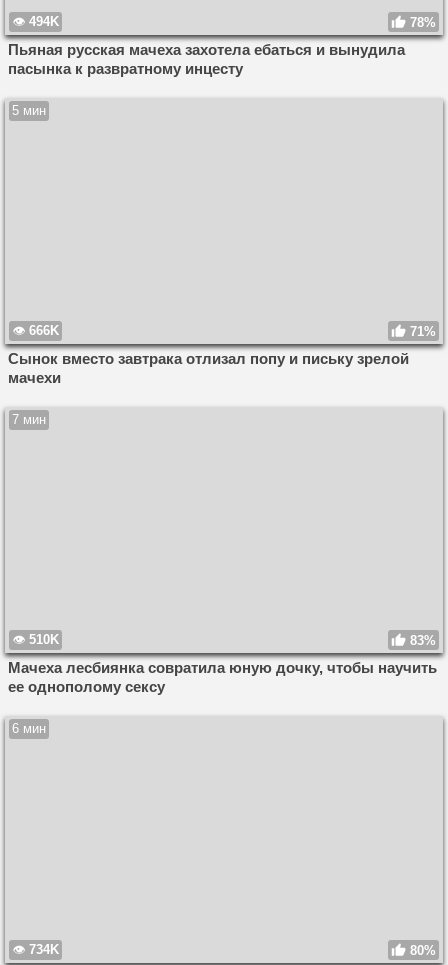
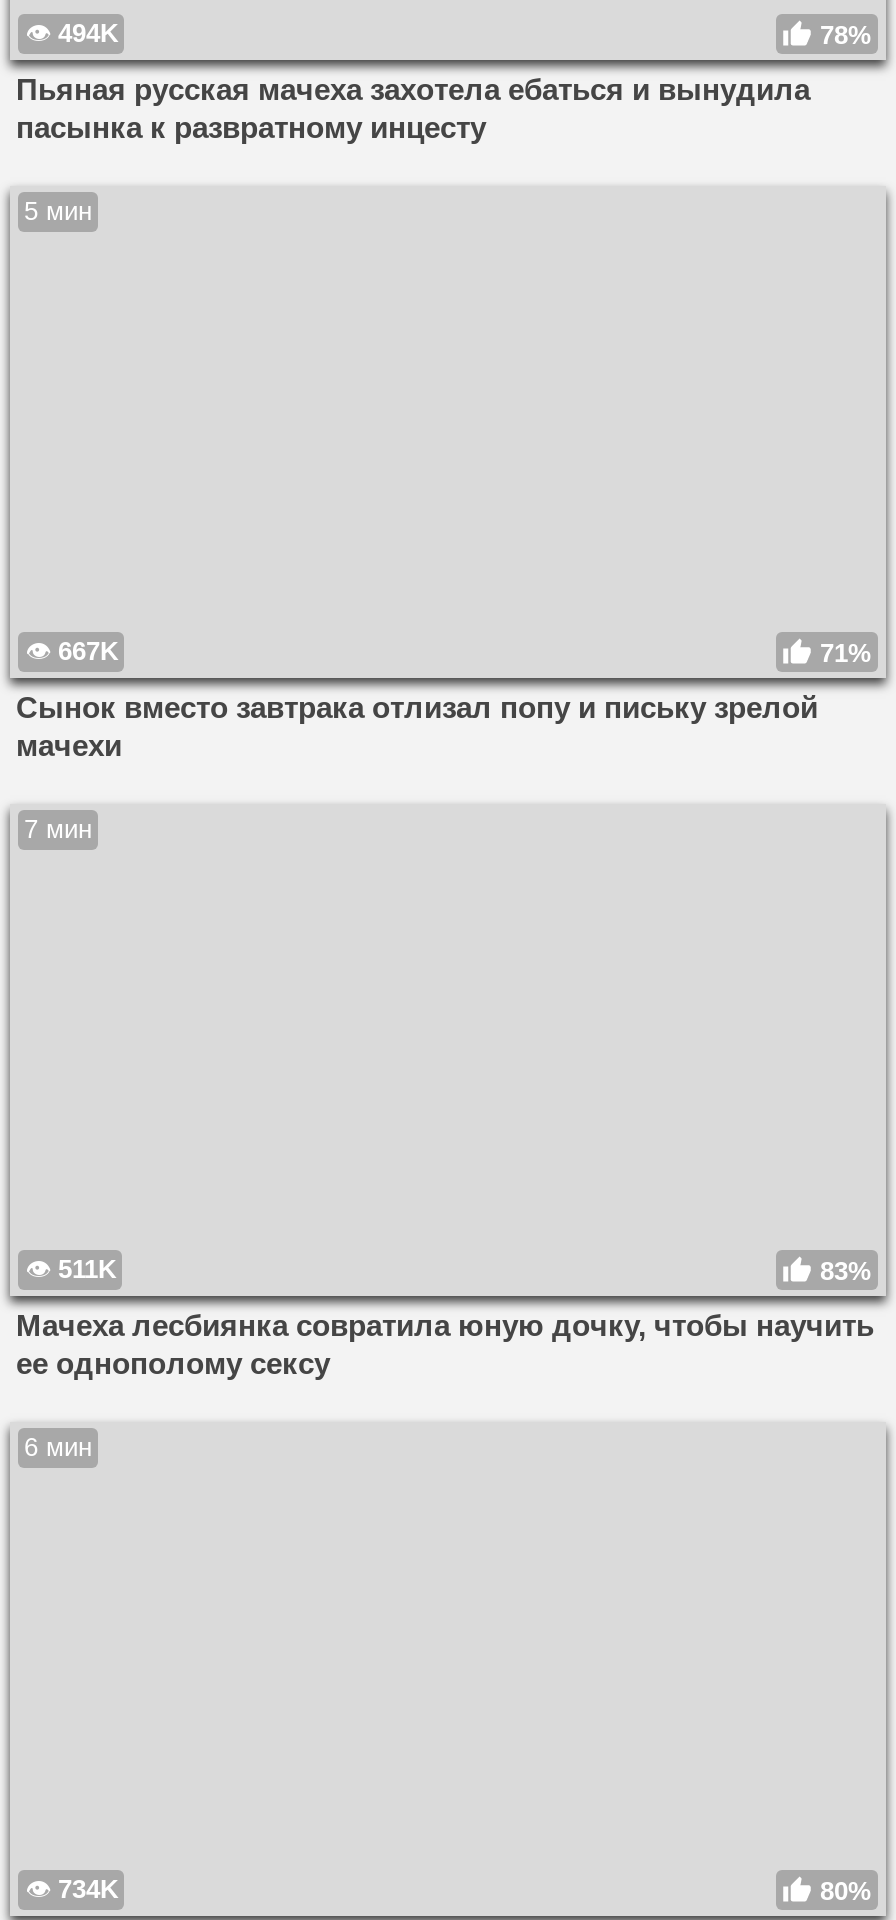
[29,323,59,338] 666K -> [58,636,118,666] 667K
[29,632,59,647] 510K -> [58,1255,116,1285] 511K

